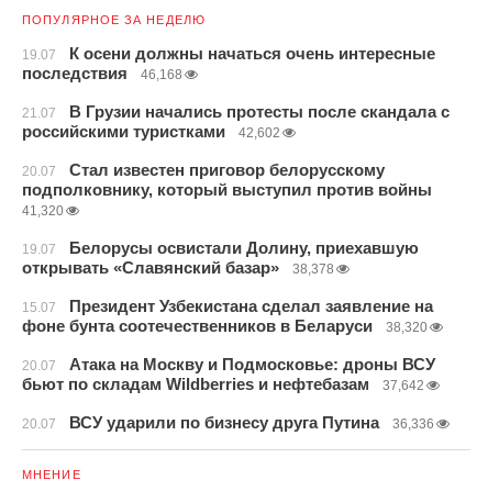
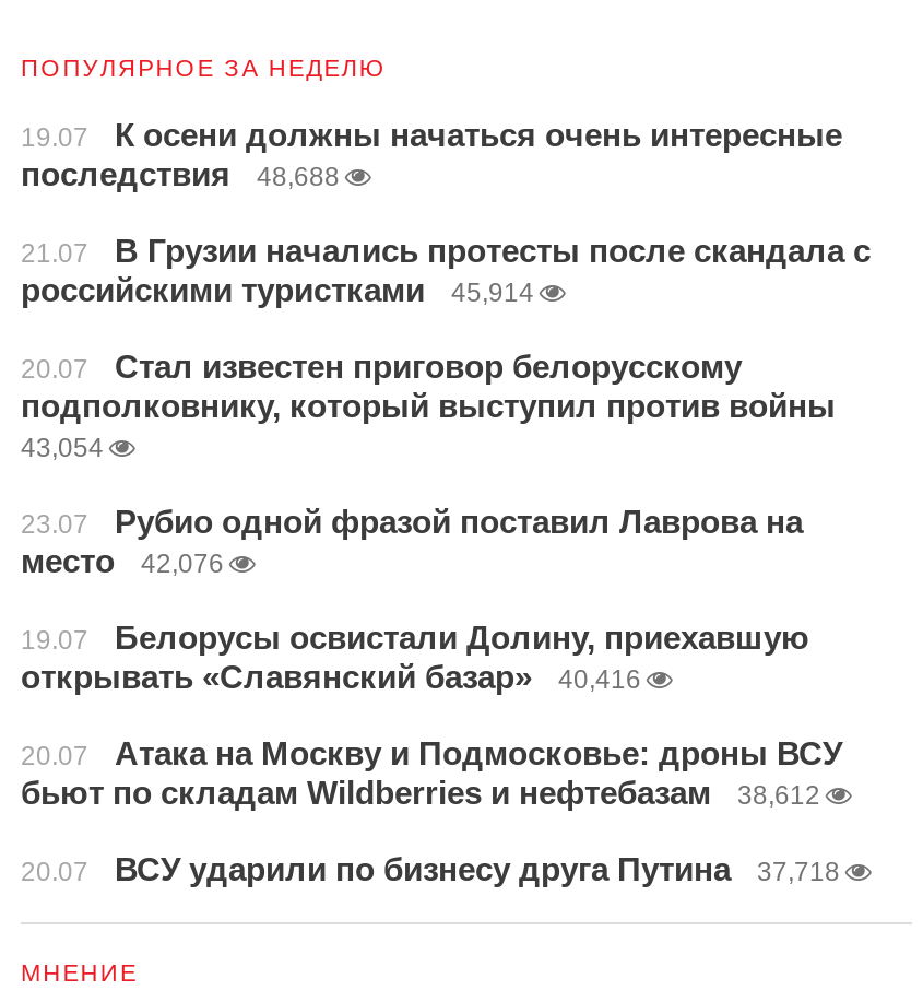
[22,64,182,82] последствия 46,168 -> [21,155,340,192] последствия 48,688
[22,122,280,141] российскими туристками 42,602 -> [21,271,534,308] российскими туристками 45,914
[22,203,64,219] 41,320 -> [21,433,803,579] 43,054 | 23.07 | Рубио одной фразой поставил Лаврова на | место | 42,076
moved [22,238,419,277] -> [21,618,809,695]: 19.07 | Белорусы освистали Долину, приехавшую | открывать «Славянский базар»
[22,261,433,335] 38,378 | 15.07 | Президент Узбекистана сделал заявление на | фоне бунта соотечественников в Беларуси | 38,320 -> [558,664,641,695] 40,416
[22,375,424,393] бьют по складам Wildberries и нефтебазам 37,642 -> [21,774,820,811] бьют по складам Wildberries и нефтебазам 38,612
[22,413,434,432] 20.07 ВСУ ударили по бизнесу друга Путина 36,336 -> [21,850,840,887] 20.07 ВСУ ударили по бизнесу друга Путина 37,718

